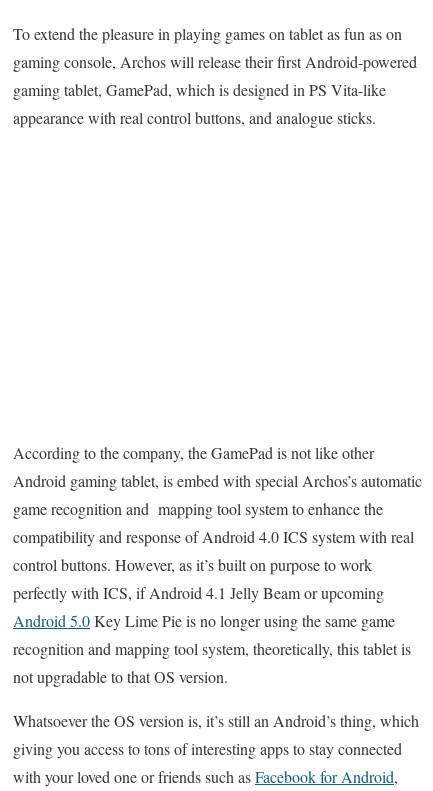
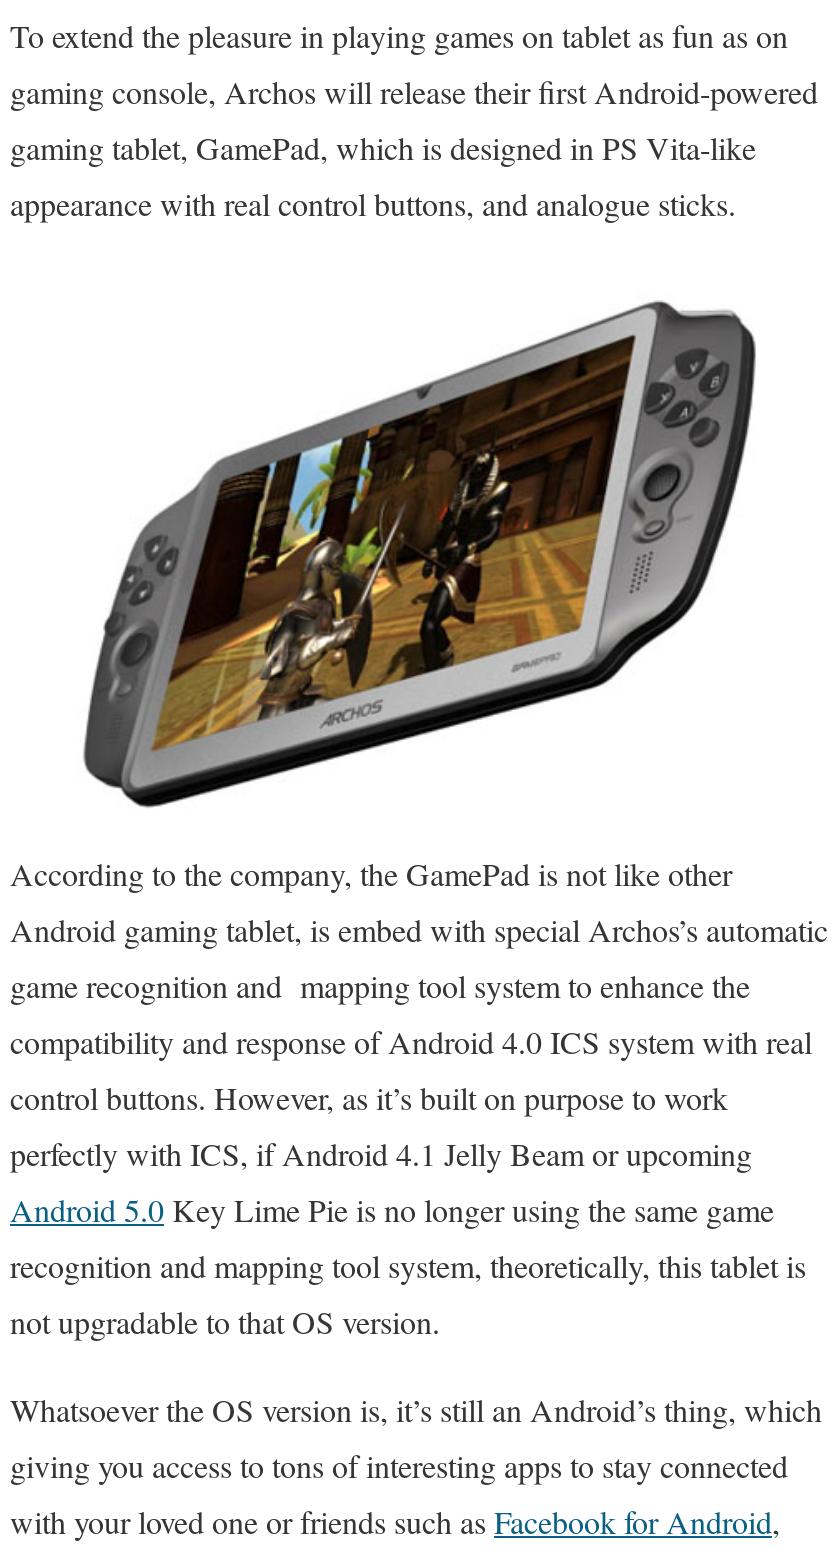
none -> [82,300,758,810] [image]

